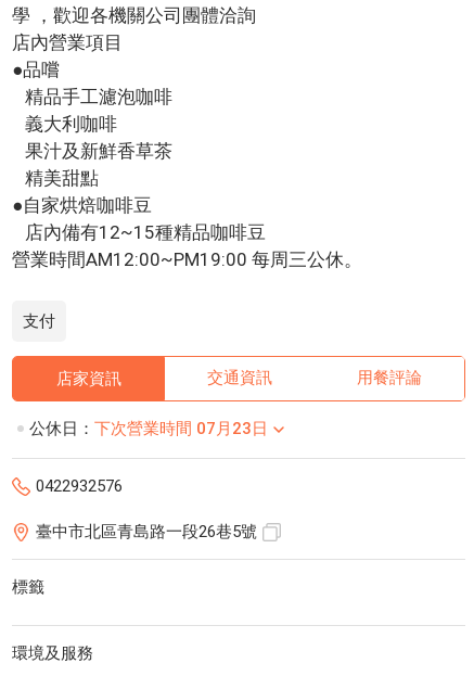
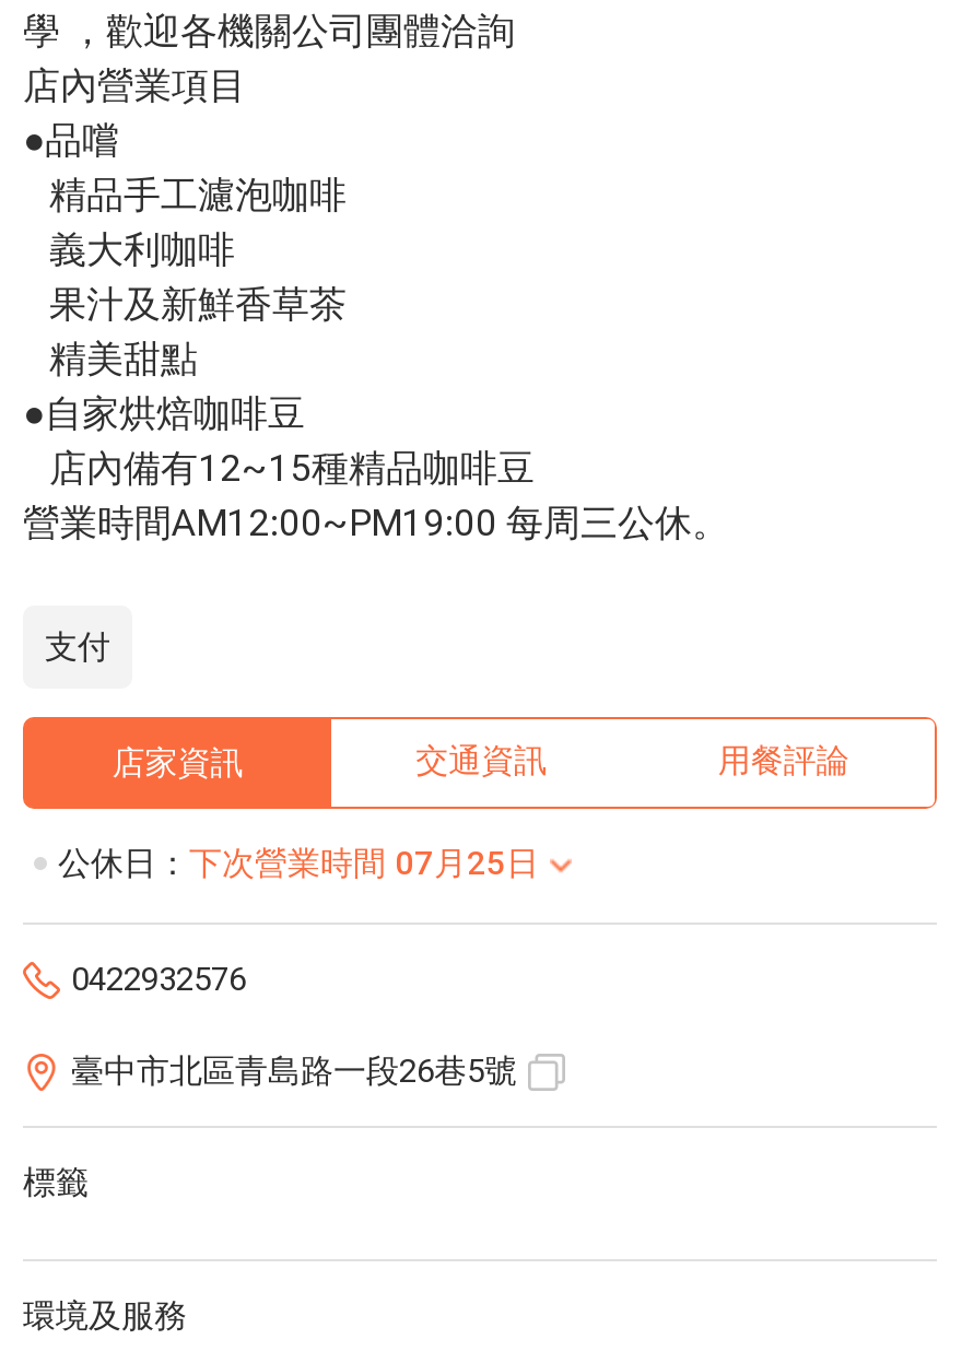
[29,419,268,438] 公休日：下次營業時間 07月23日 -> [58,844,539,883] 公休日：下次營業時間 07月25日

